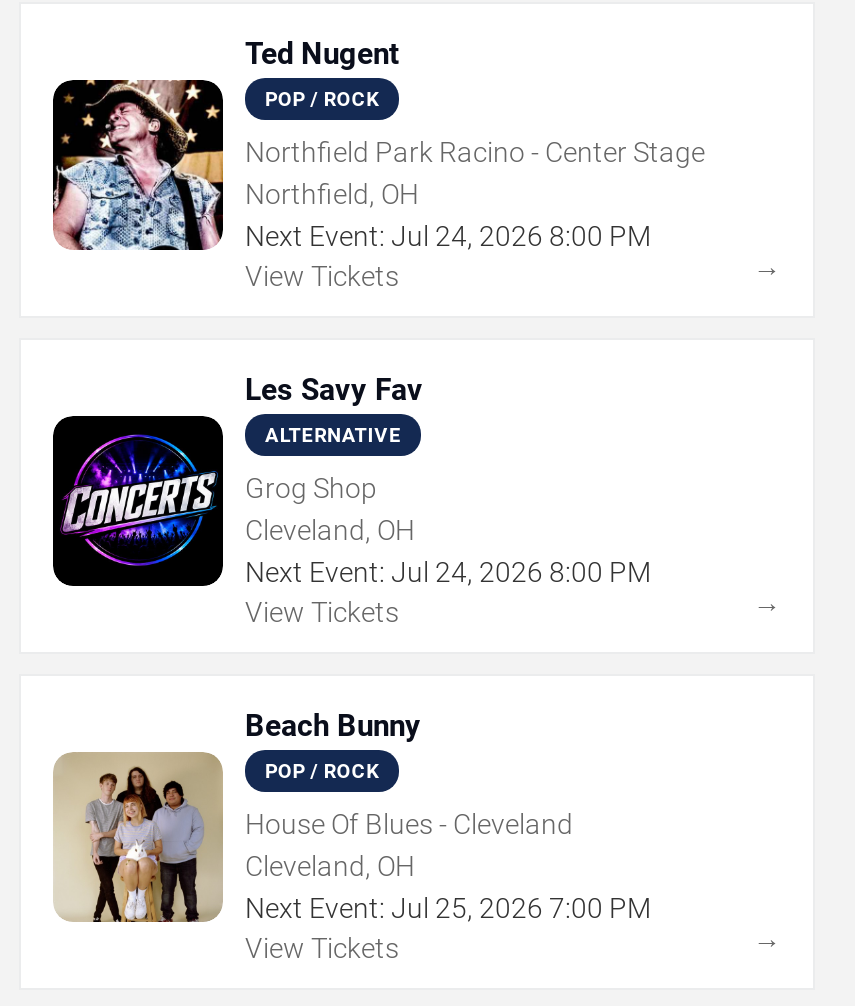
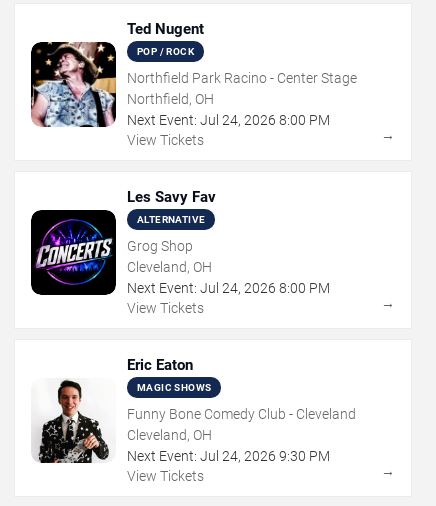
[53,709,421,924] [image] | Beach Bunny | POP / ROCK -> [32,356,211,464] [image] | Eric Eaton | MAGIC SHOWS
[245,809,573,841] House Of Blues - Cleveland -> [127,406,356,422] Funny Bone Comedy Club - Cleveland
[245,893,651,925] Next Event: Jul 25, 2026 7:00 PM -> [127,448,330,464] Next Event: Jul 24, 2026 9:30 PM

